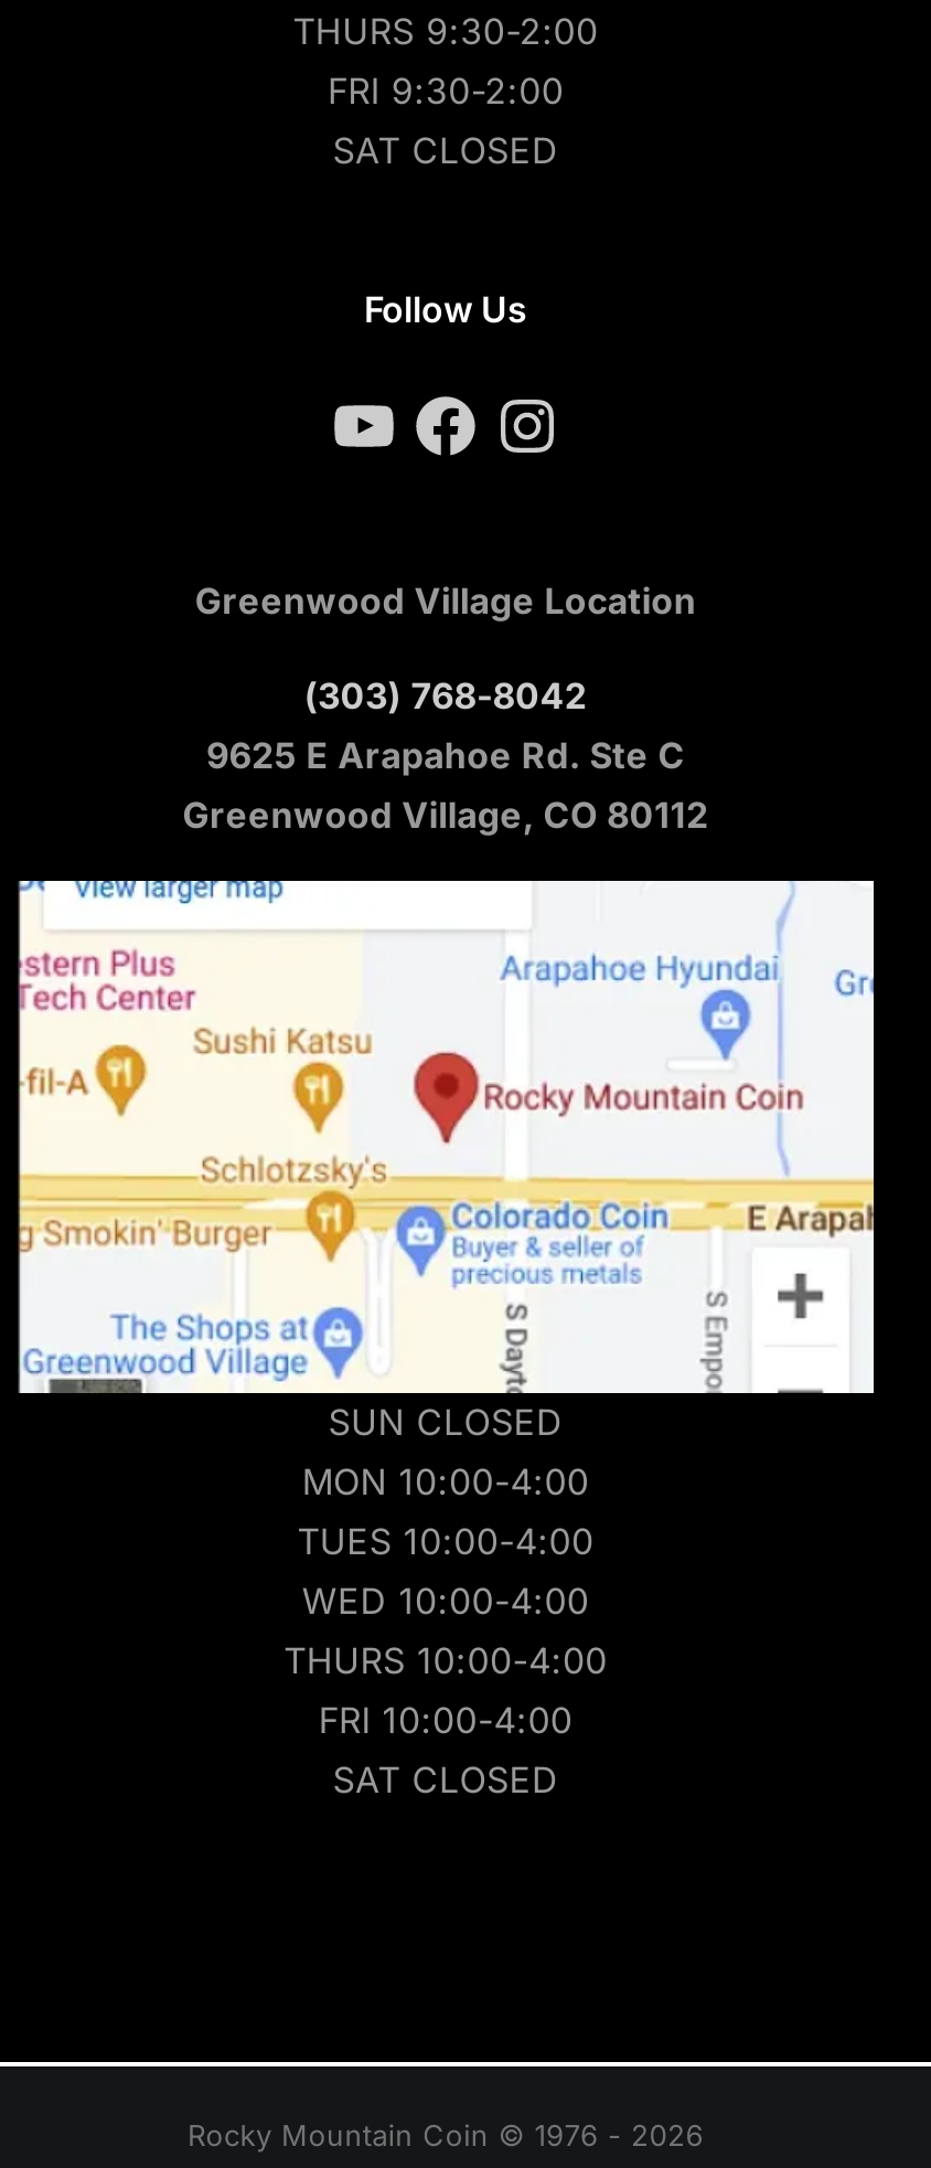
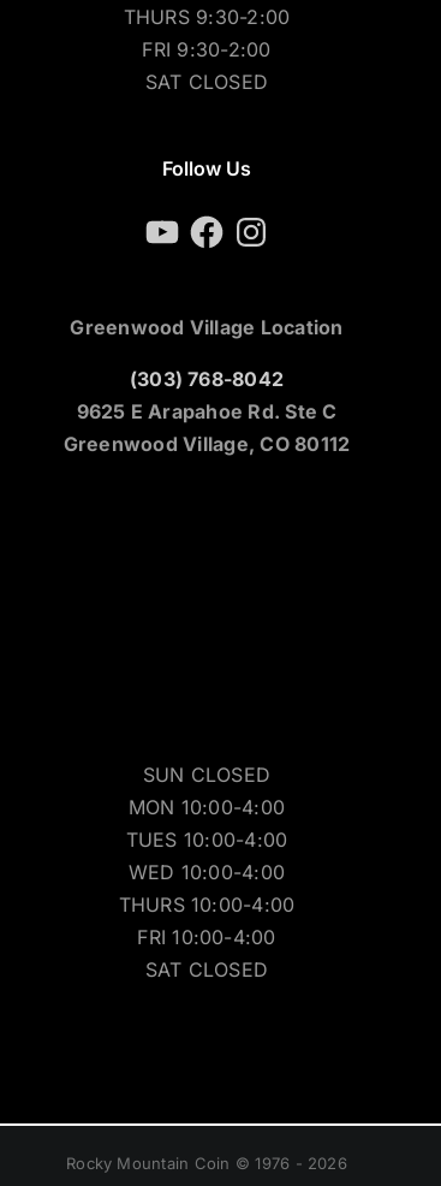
[15,879,876,1395] [image] -> none

